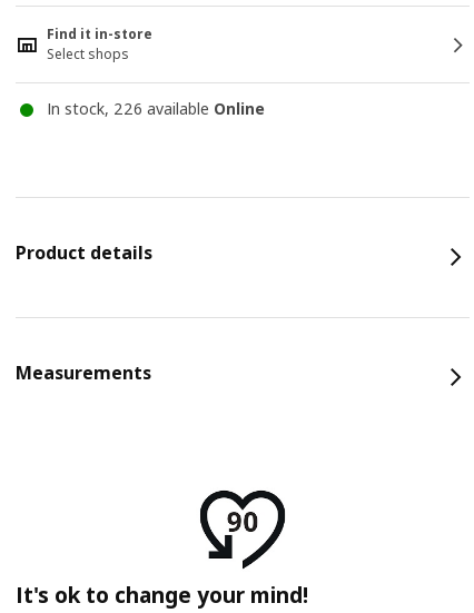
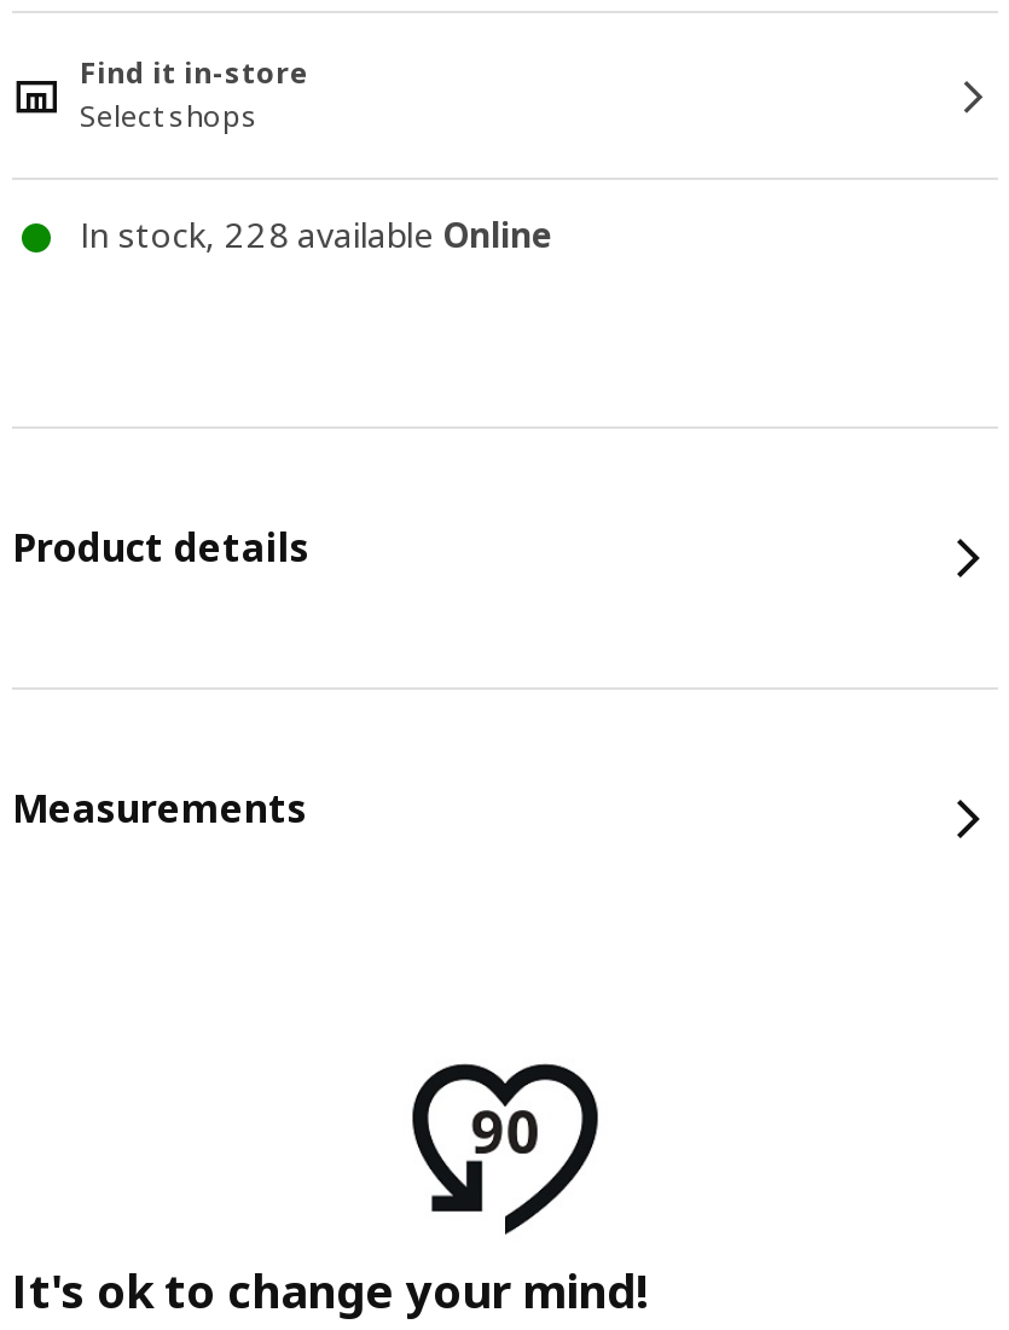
[47,98,265,119] In stock, 226 available Online -> [80,211,553,257] In stock, 228 available Online

